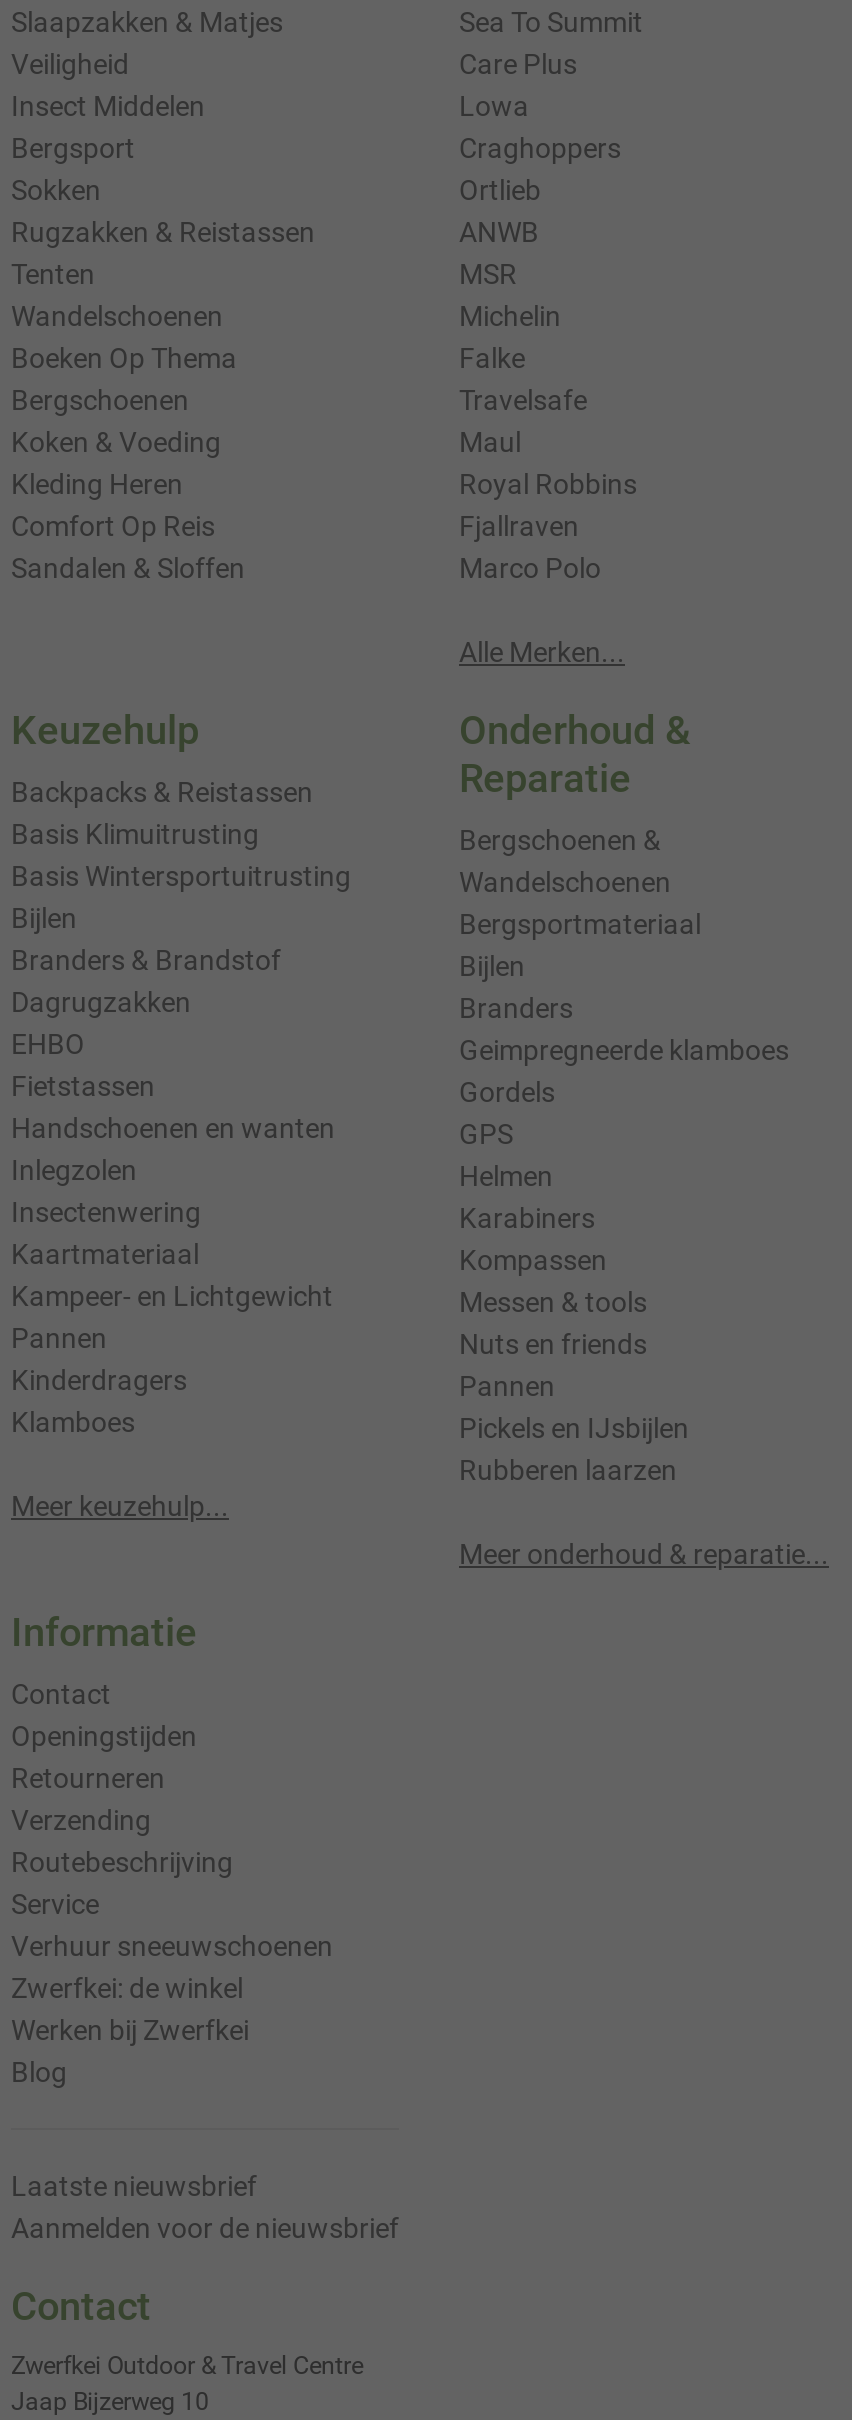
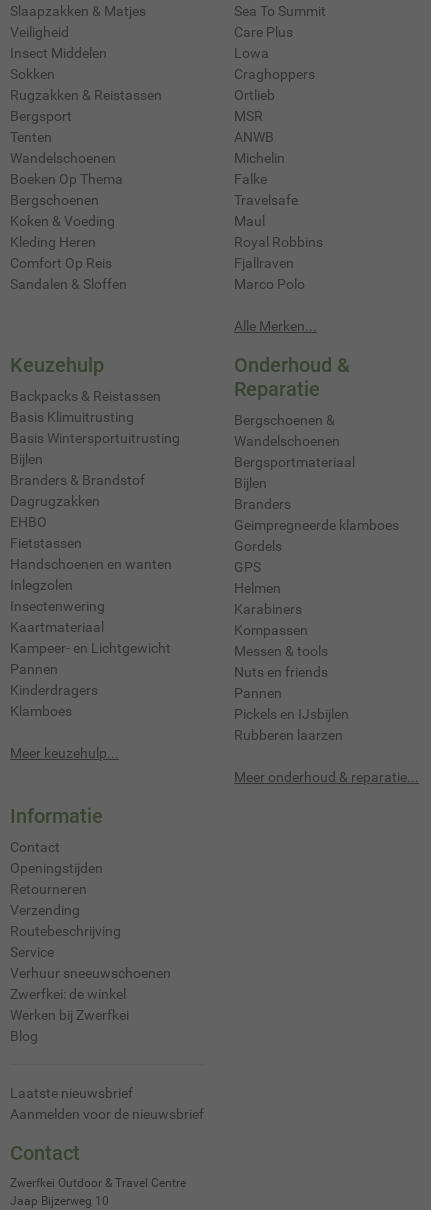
moved [11,132,135,164] -> [10,108,72,124]: Bergsport
moved [11,174,315,248] -> [10,66,162,103]: Sokken | Rugzakken & Reistassen
moved [459,216,539,248] -> [234,129,274,145]: ANWB
moved [459,258,517,290] -> [234,108,263,124]: MSR

